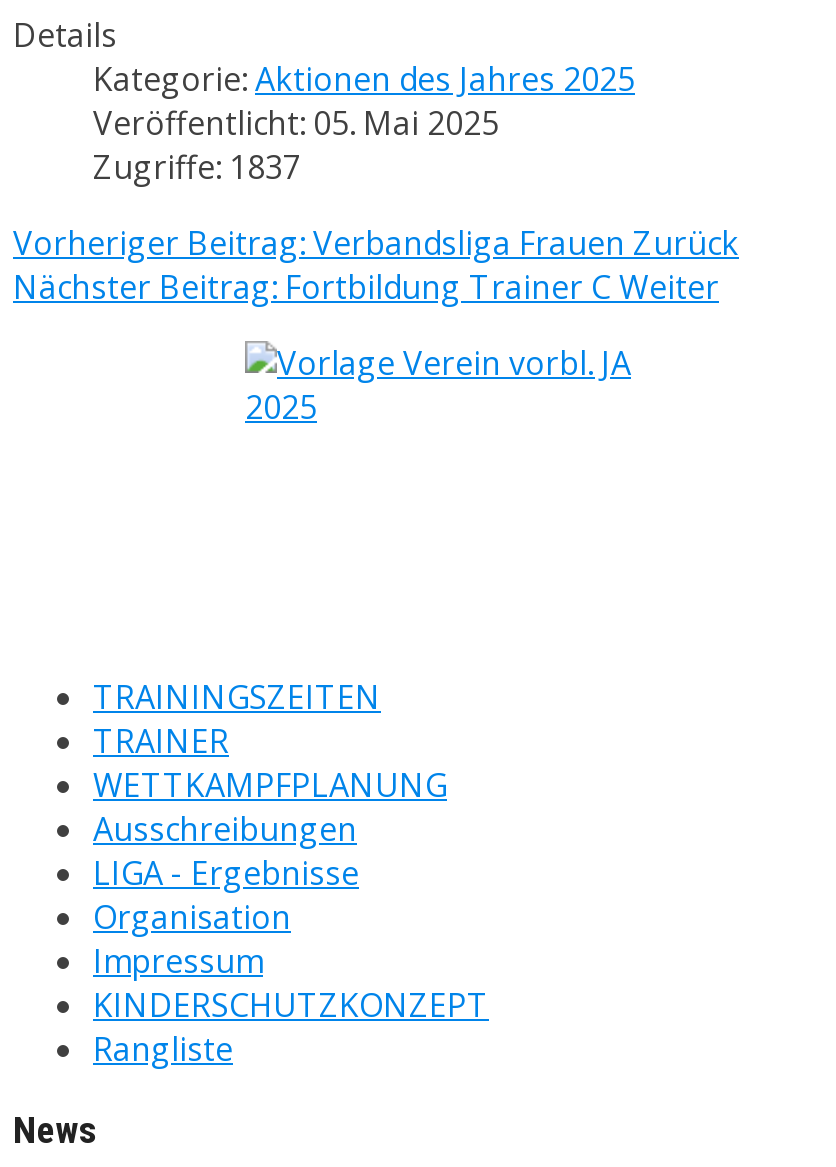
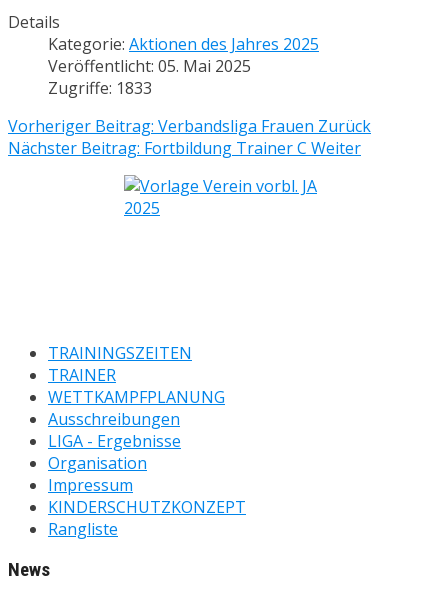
[93,145,301,189] Zugriffe: 1837 -> [48,77,152,99] Zugriffe: 1833

